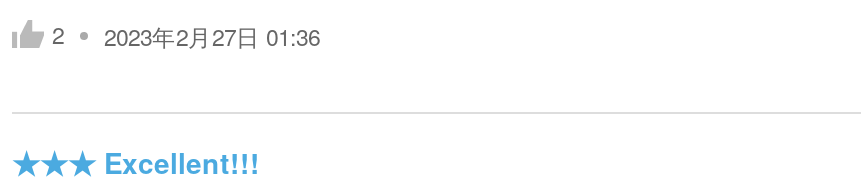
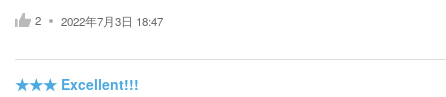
[52,18,320,51] 2 2023年2月27日 01:36 -> [35,12,163,29] 2 2022年7月3日 18:47

